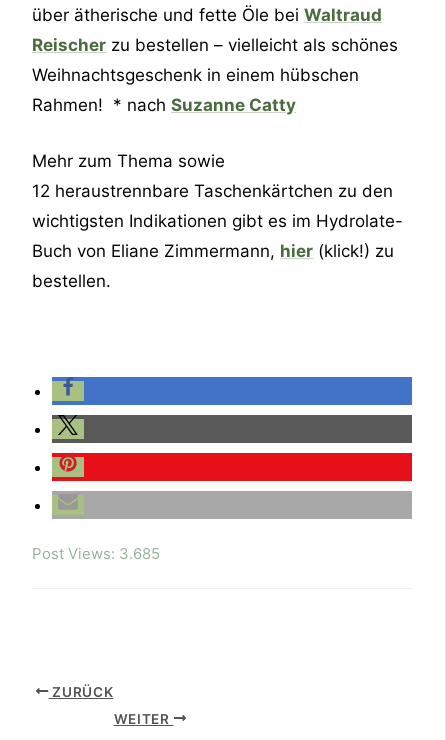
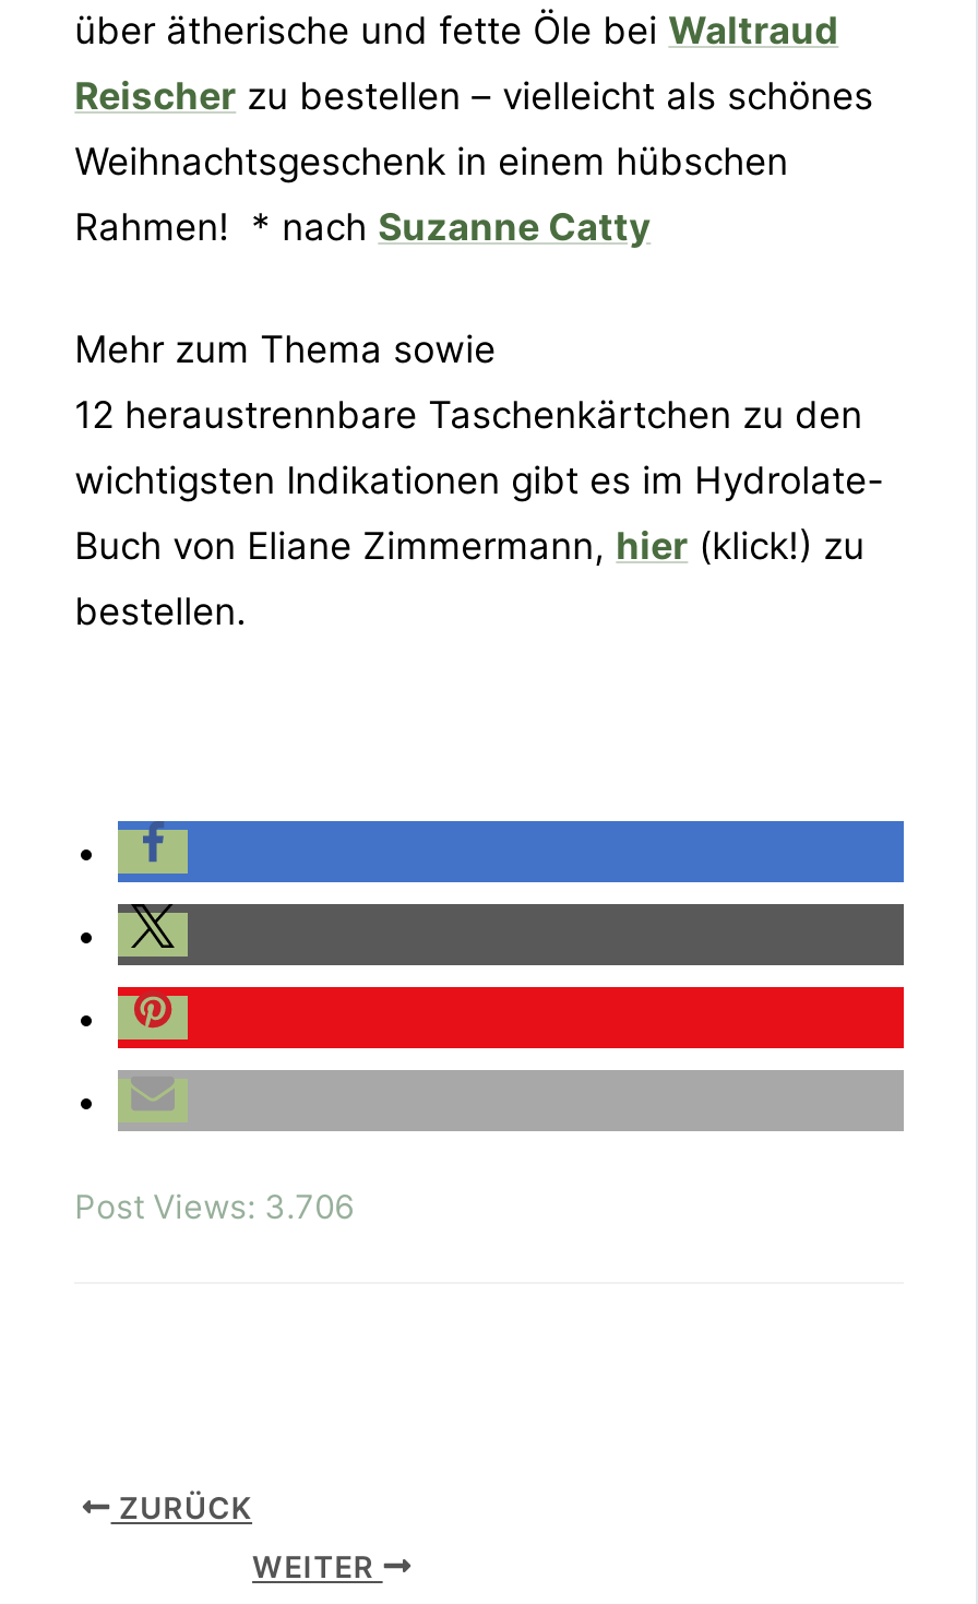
[32,545,160,563] Post Views: 3.685 -> [75,1189,354,1228] Post Views: 3.706

